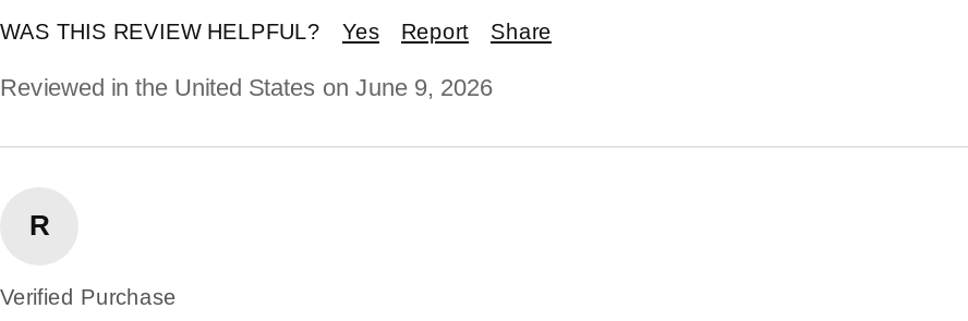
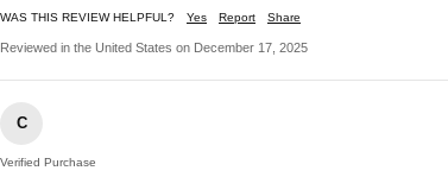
[0,75,493,101] Reviewed in the United States on June 9, 2026 -> [0,41,308,55] Reviewed in the United States on December 17, 2025
[29,210,49,242] R -> [16,114,27,132] C

